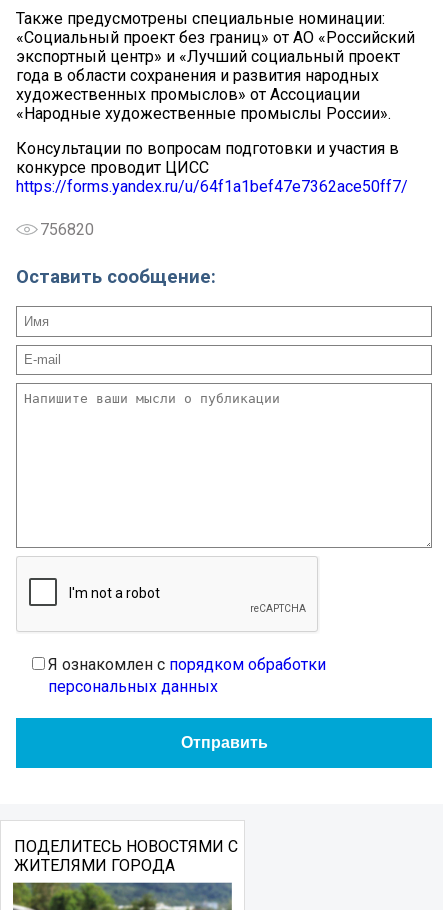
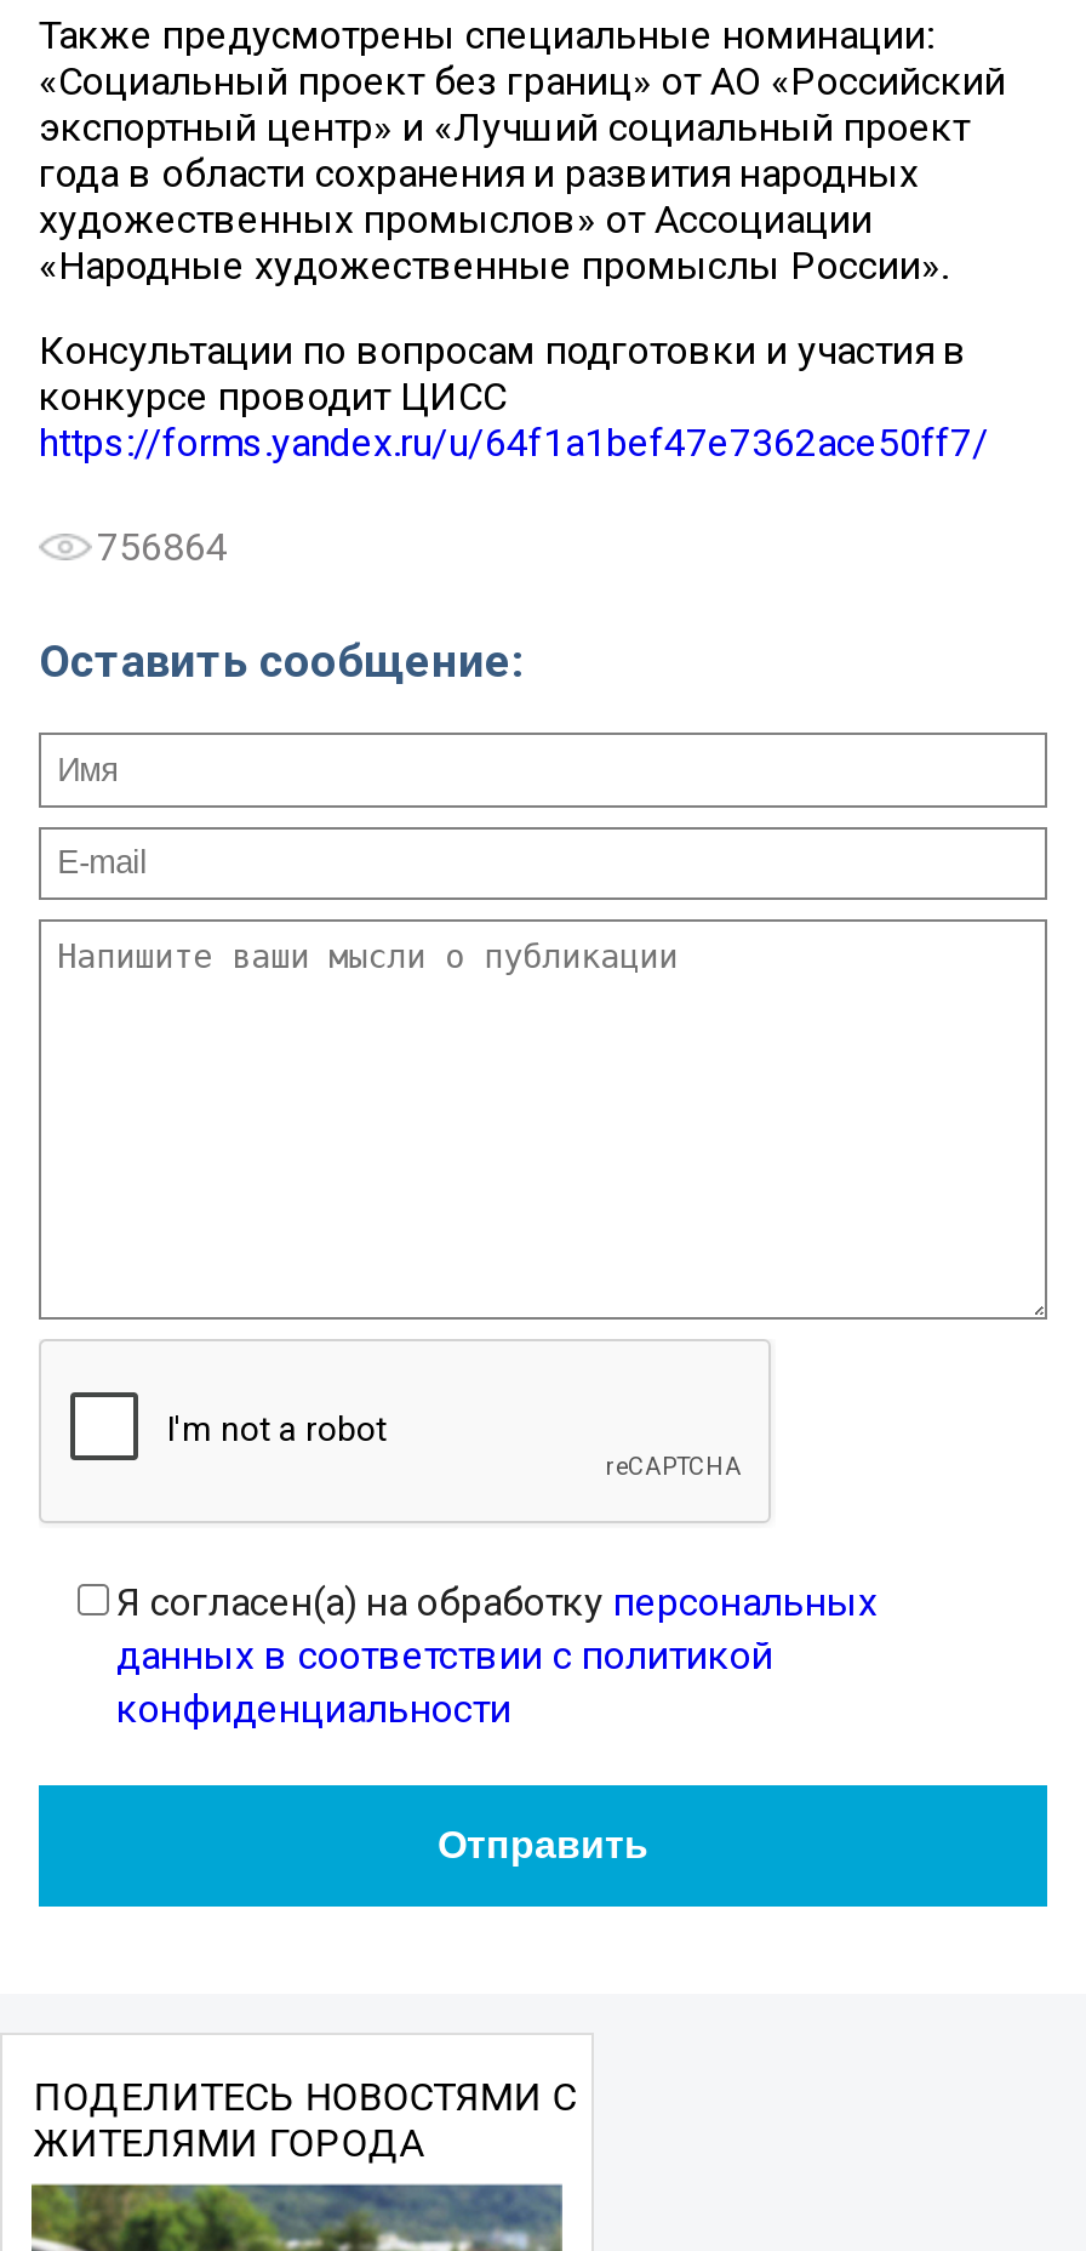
[40,220,94,239] 756820 -> [97,524,228,570] 756864
[48,655,326,696] Я ознакомлен с порядком обработки | персональных данных -> [116,1580,878,1733] Я согласен(а) на обработку персональных | данных в соответствии с политикой | конфиденциальности

